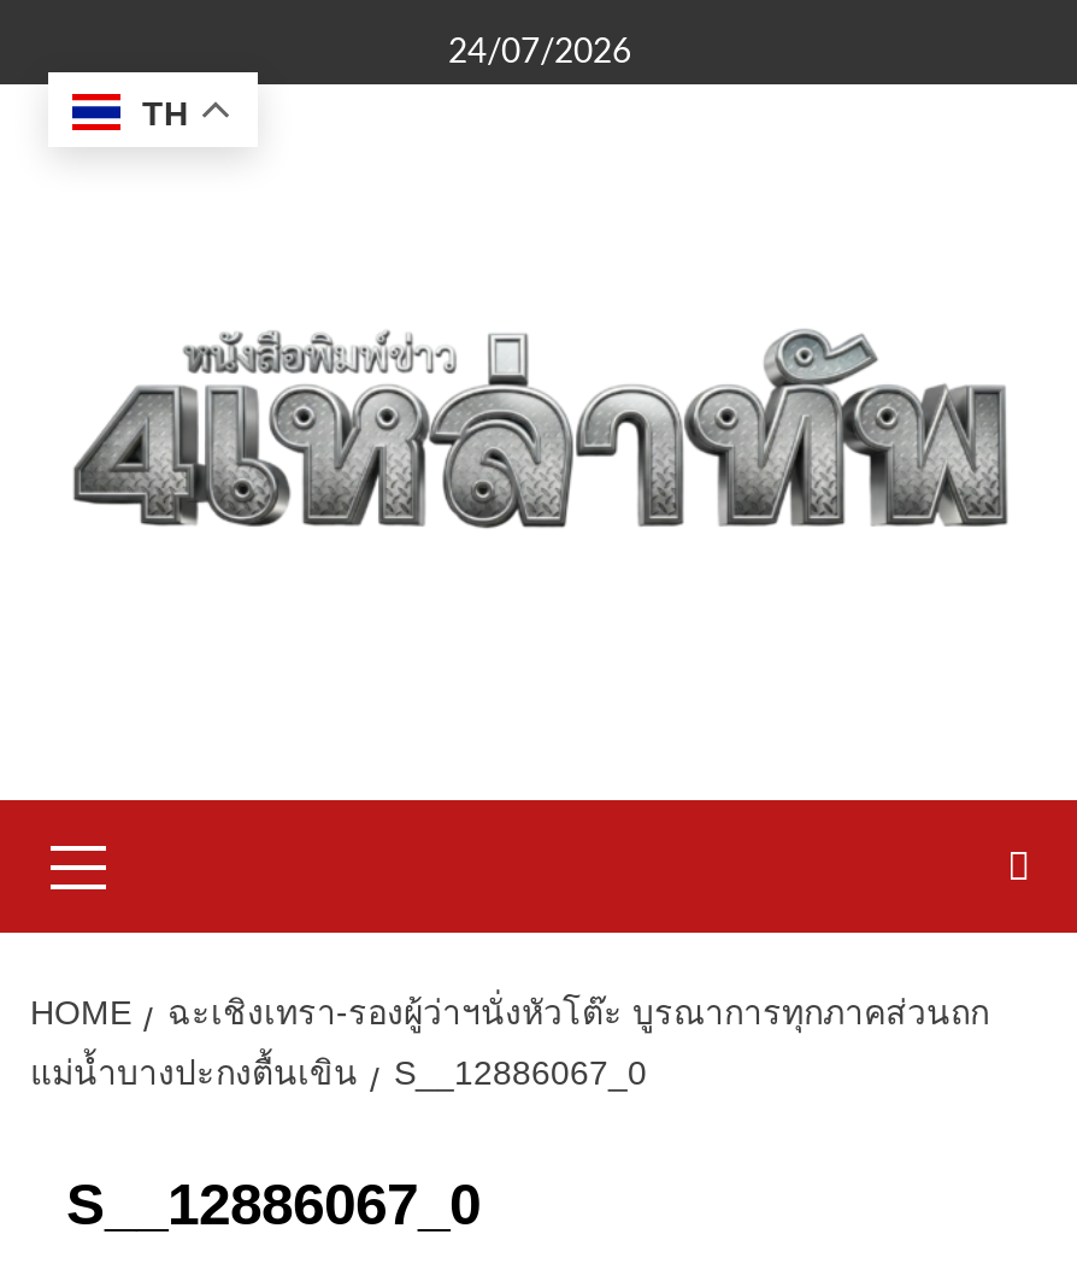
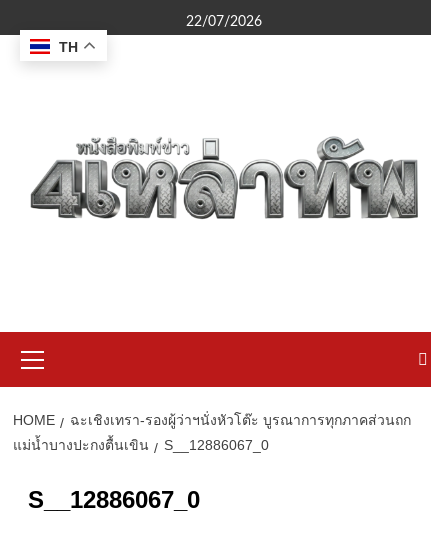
[448,36,631,70] 24/07/2026 -> [186,15,262,29] 22/07/2026

